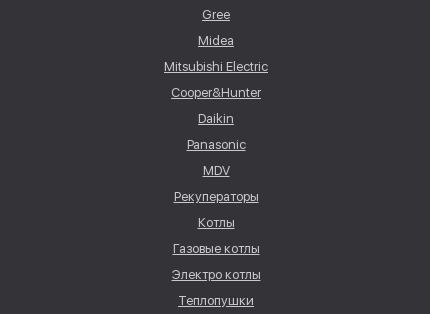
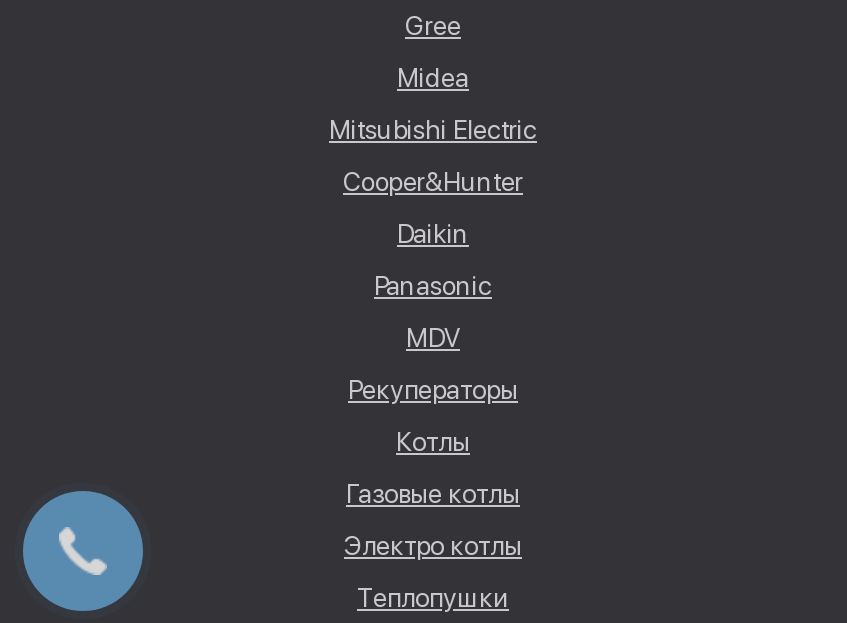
none -> [21,489,145,613] [image]

